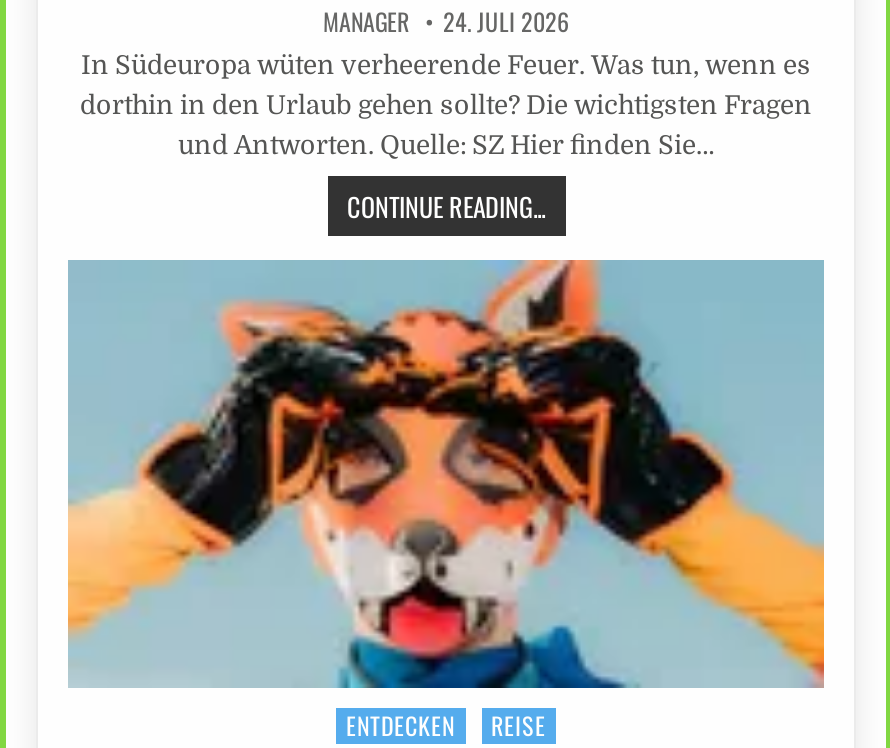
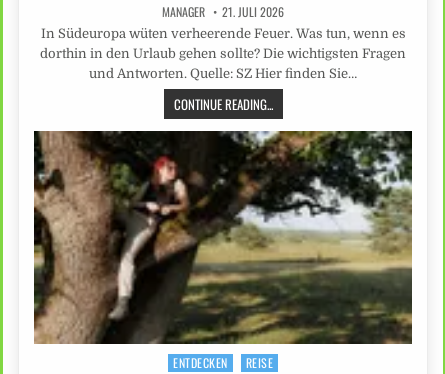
[323,5,569,39] MANAGER 24. JULI 2026 -> [162,2,284,19] MANAGER 21. JULI 2026
[66,258,826,690] [image] -> [33,130,413,345] [image]

